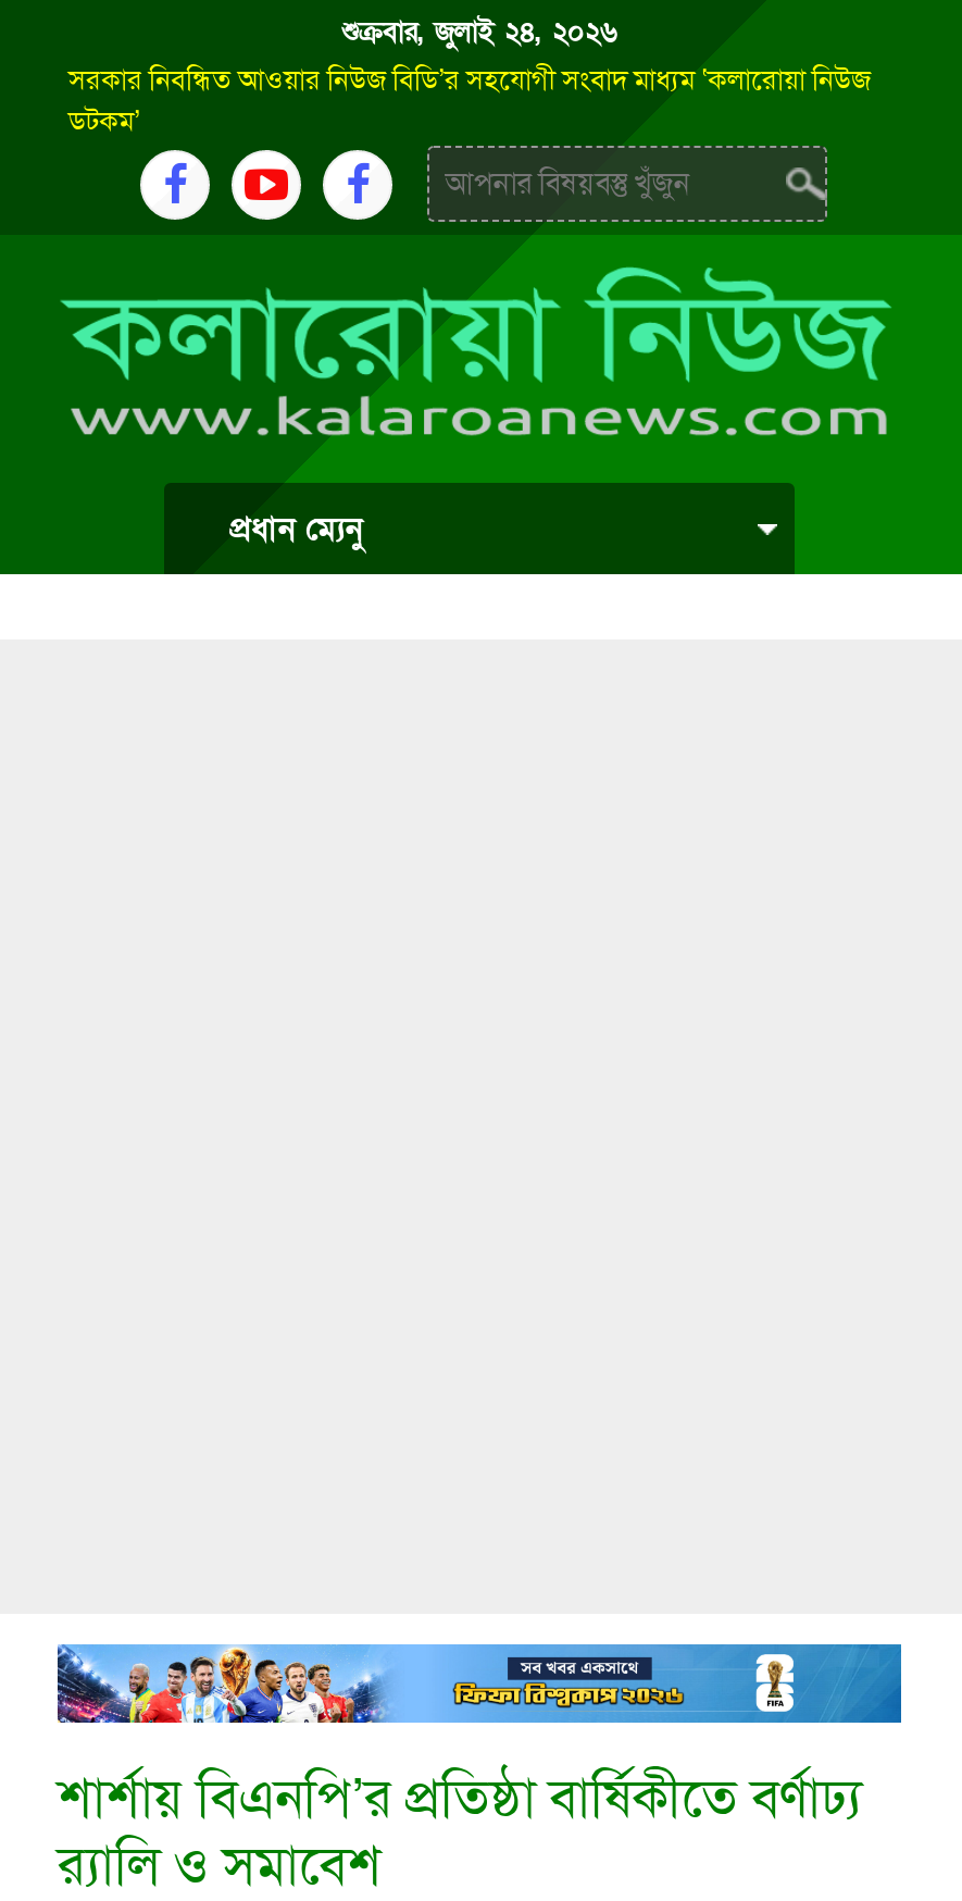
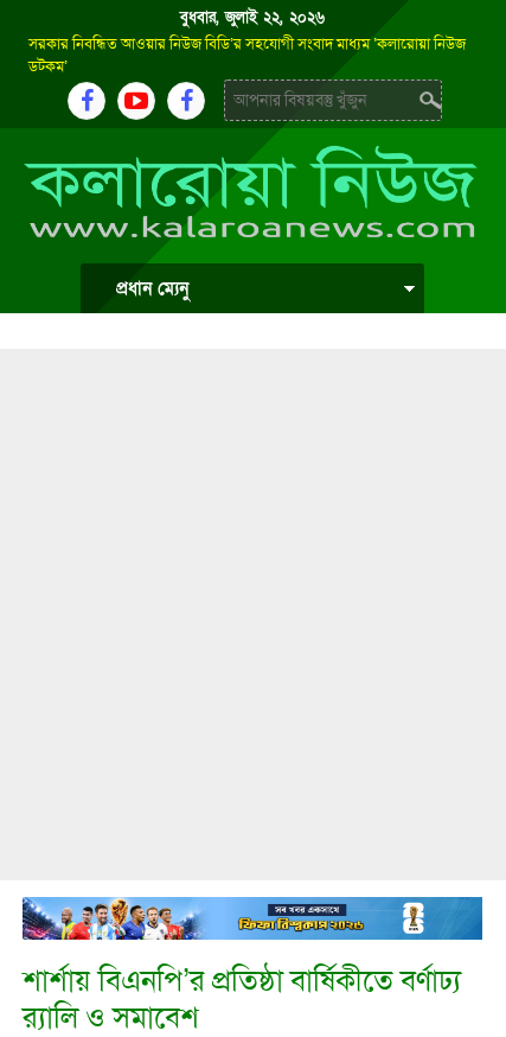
[341,13,617,52] শুক্রবার, জুলাই ২৪, ২০২৬ -> [180,7,325,28] বুধবার, জুলাই ২২, ২০২৬

